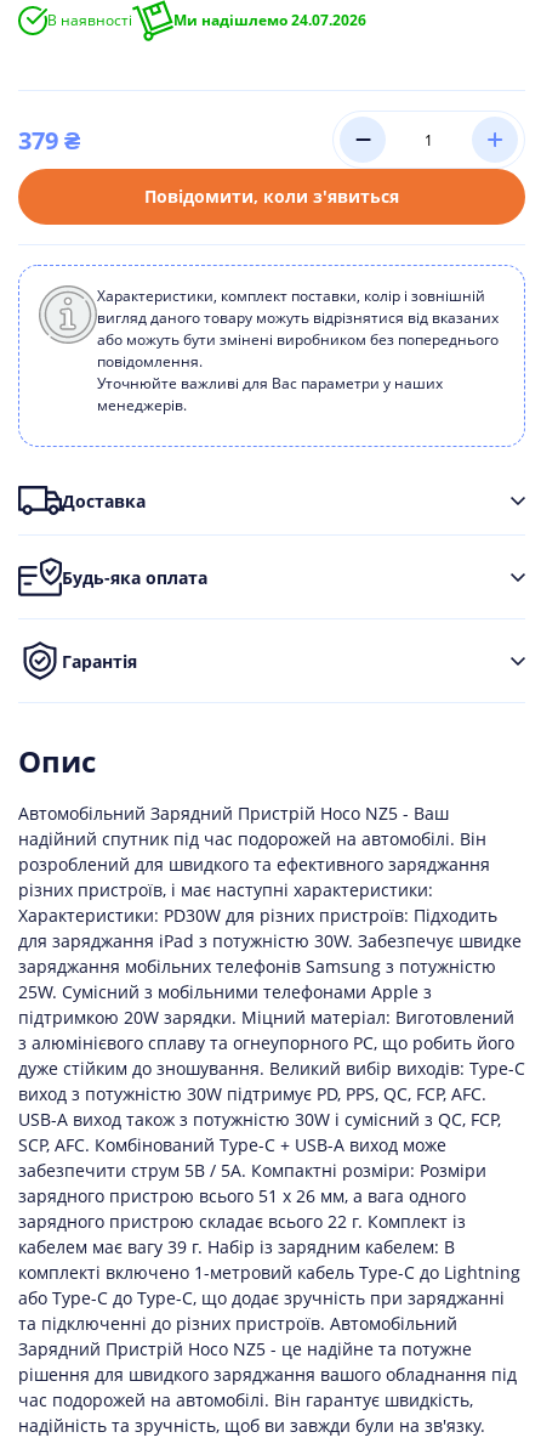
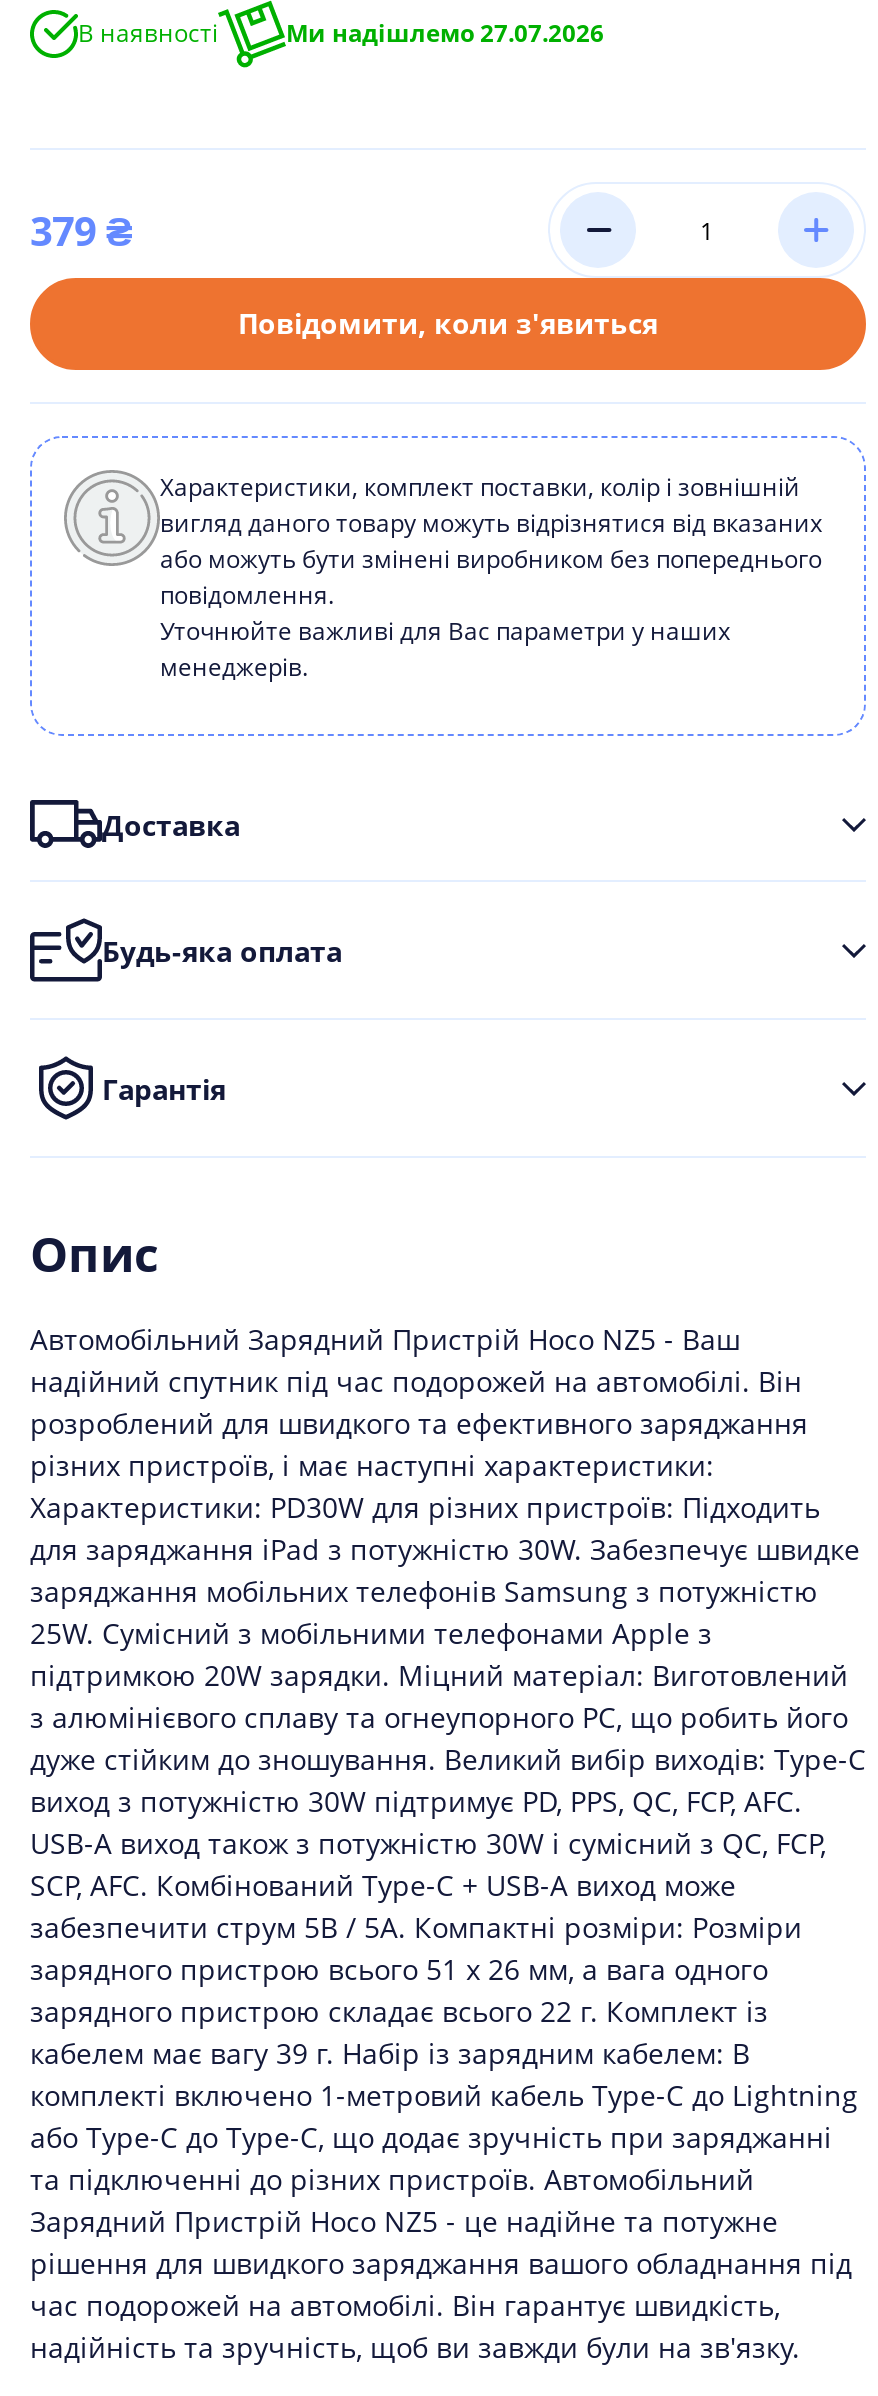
[173,10,366,30] Ми надішлемо 24.07.2026 -> [286,16,604,50] Ми надішлемо 27.07.2026

